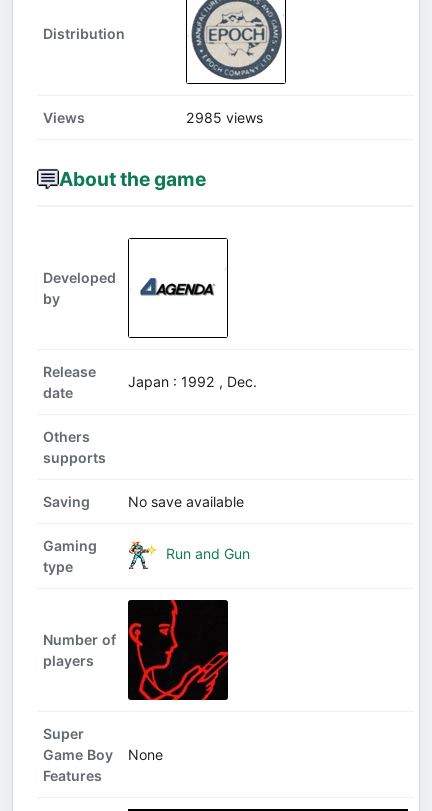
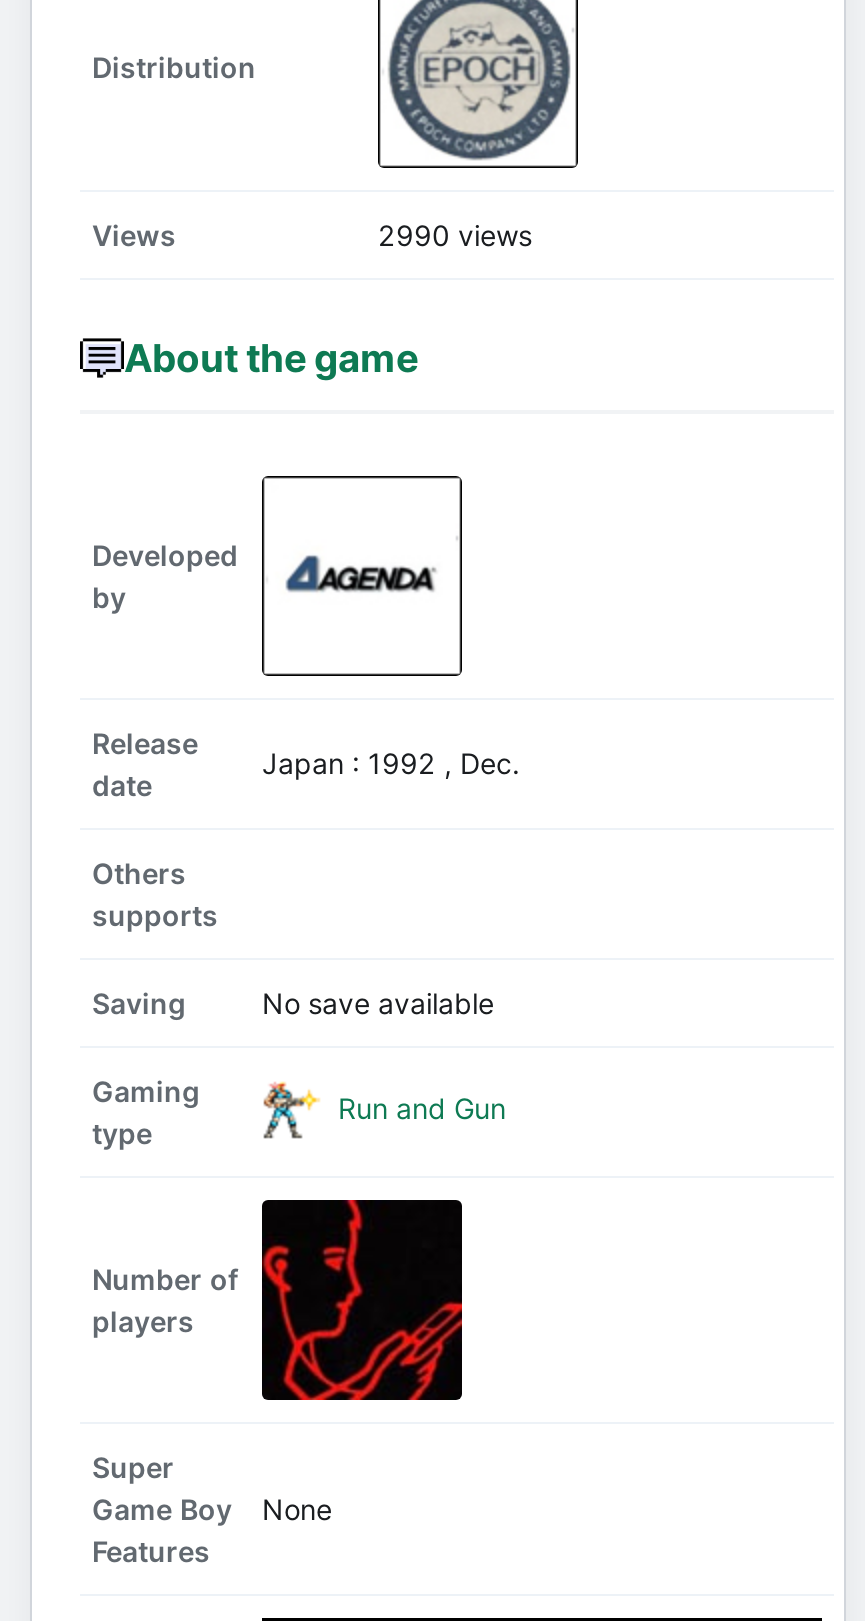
[186,109,263,126] 2985 views -> [378,218,532,252] 2990 views

